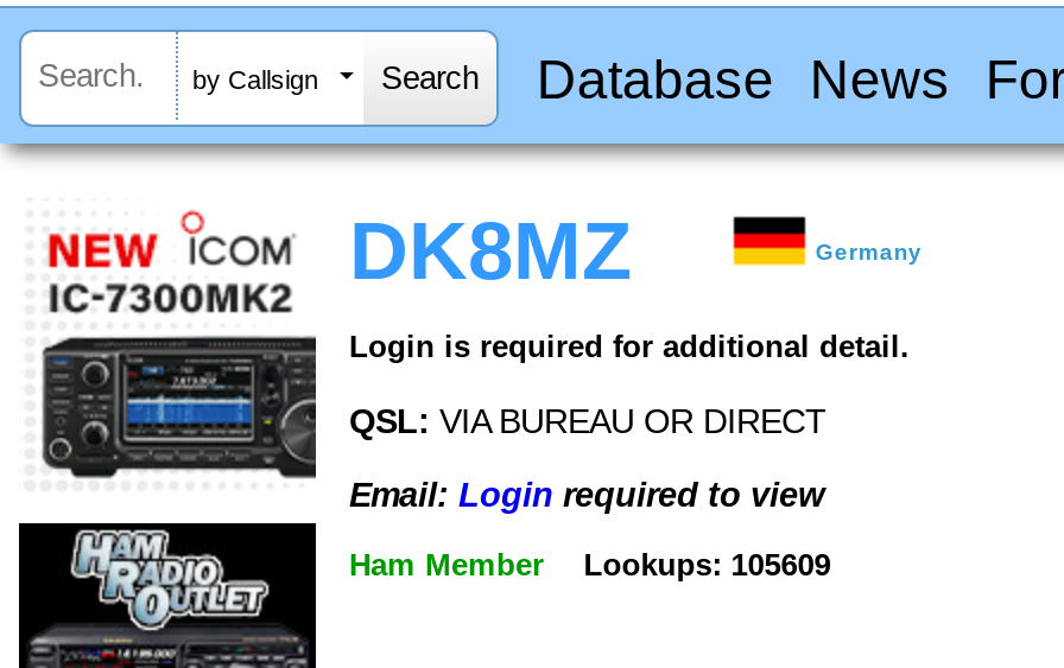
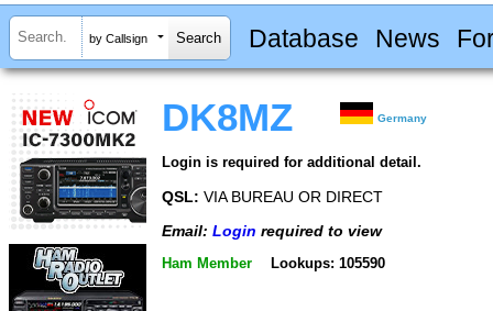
[349,547,831,583] Ham Member Lookups: 105609 -> [162,255,385,271] Ham Member Lookups: 105590

